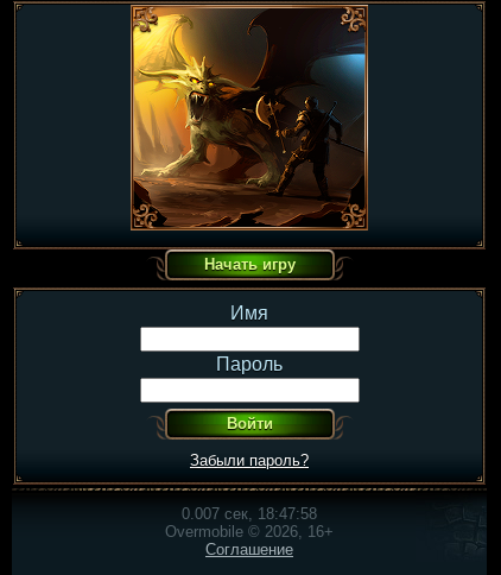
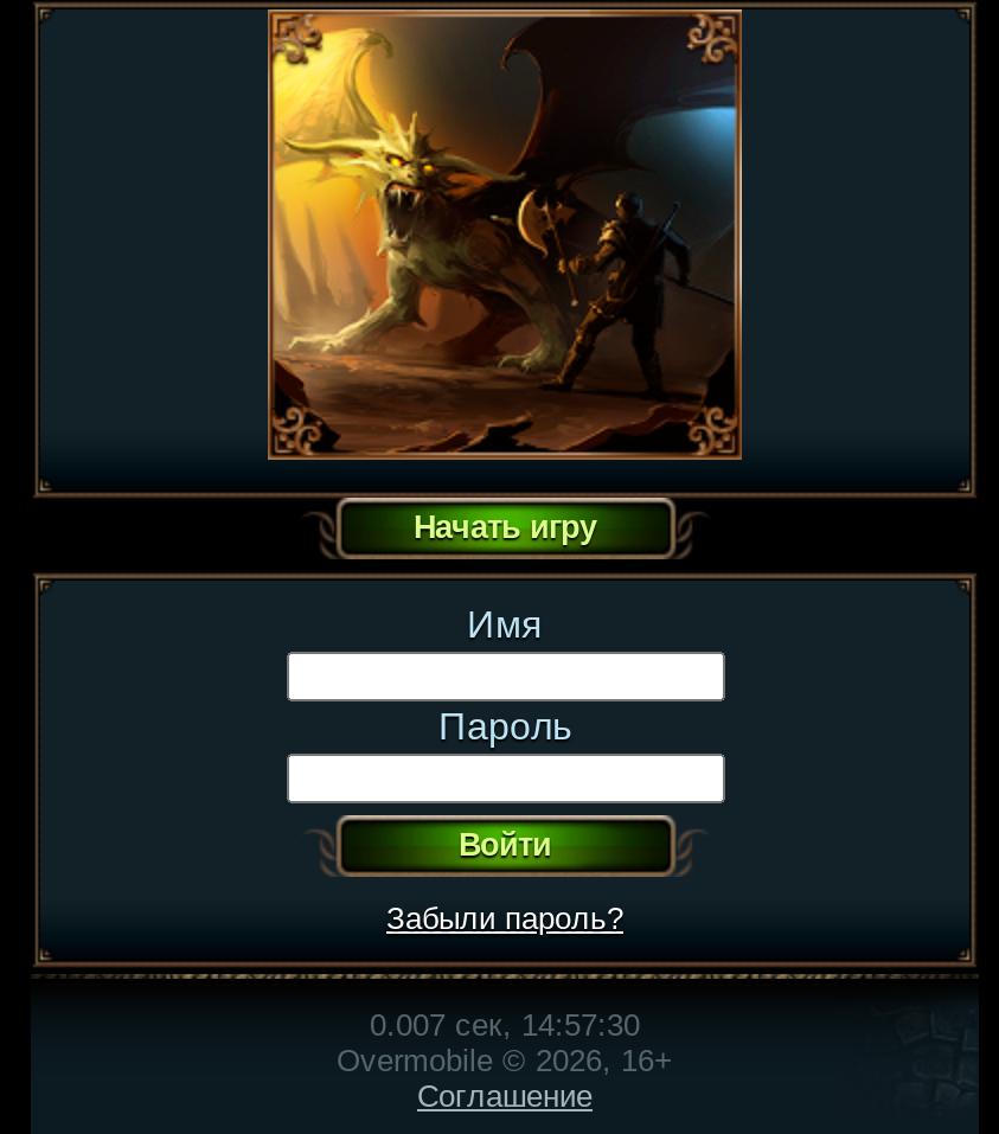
[182,504,317,522] 0.007 сек, 18:47:58 -> [370,1006,640,1042] 0.007 сек, 14:57:30

